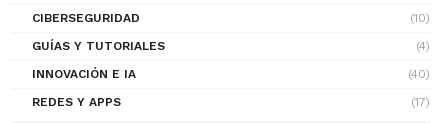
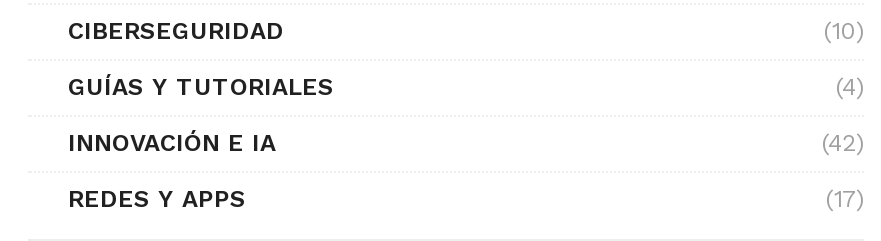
[408,67,430,81] (40) -> [822,130,864,158] (42)

